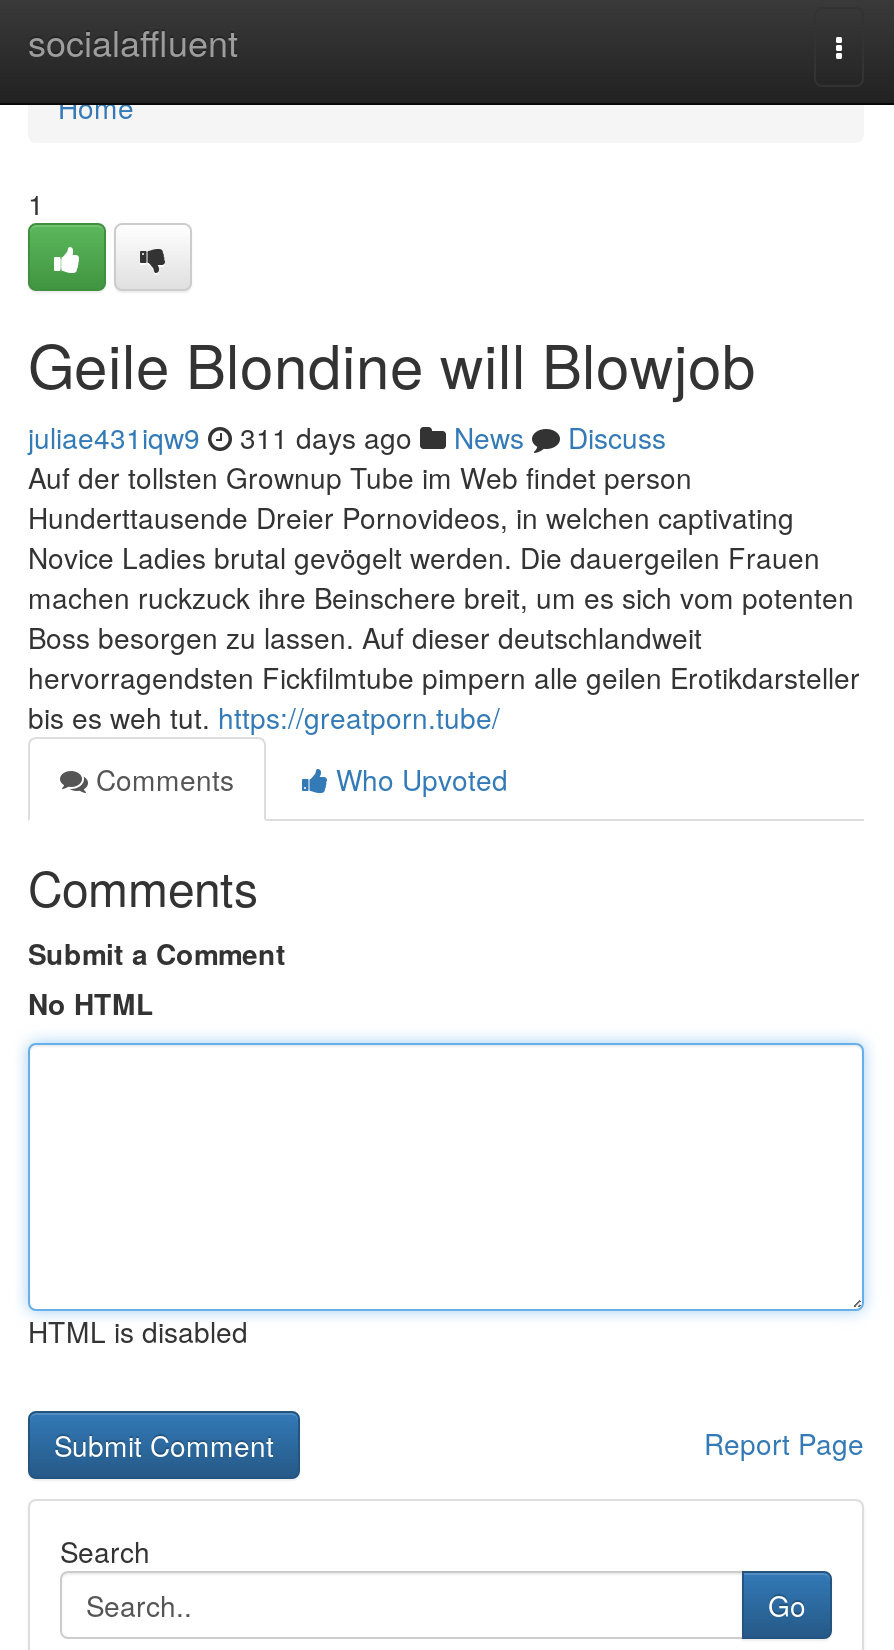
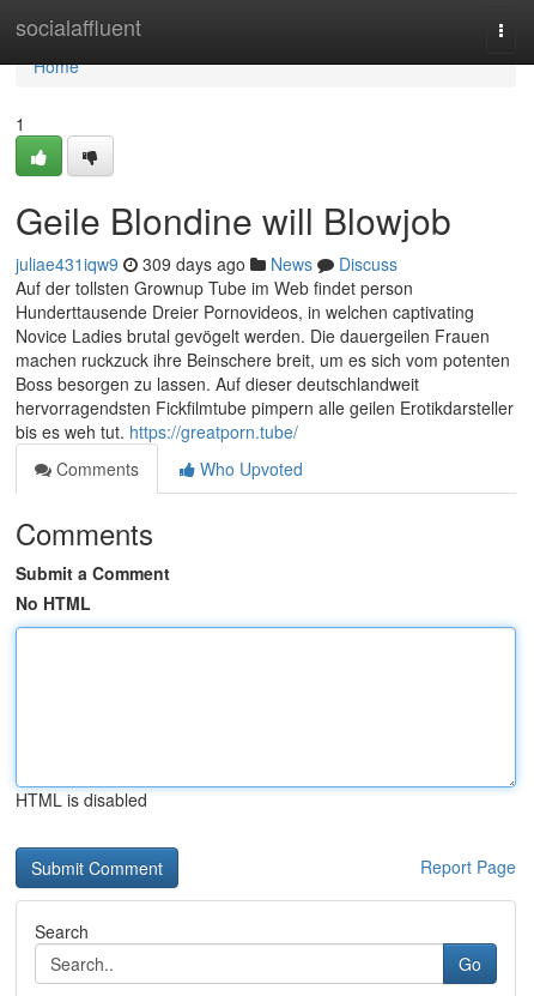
[28,417,666,457] juliae431iqw9 311 days ago News Discuss -> [16,252,398,276] juliae431iqw9 309 days ago News Discuss

